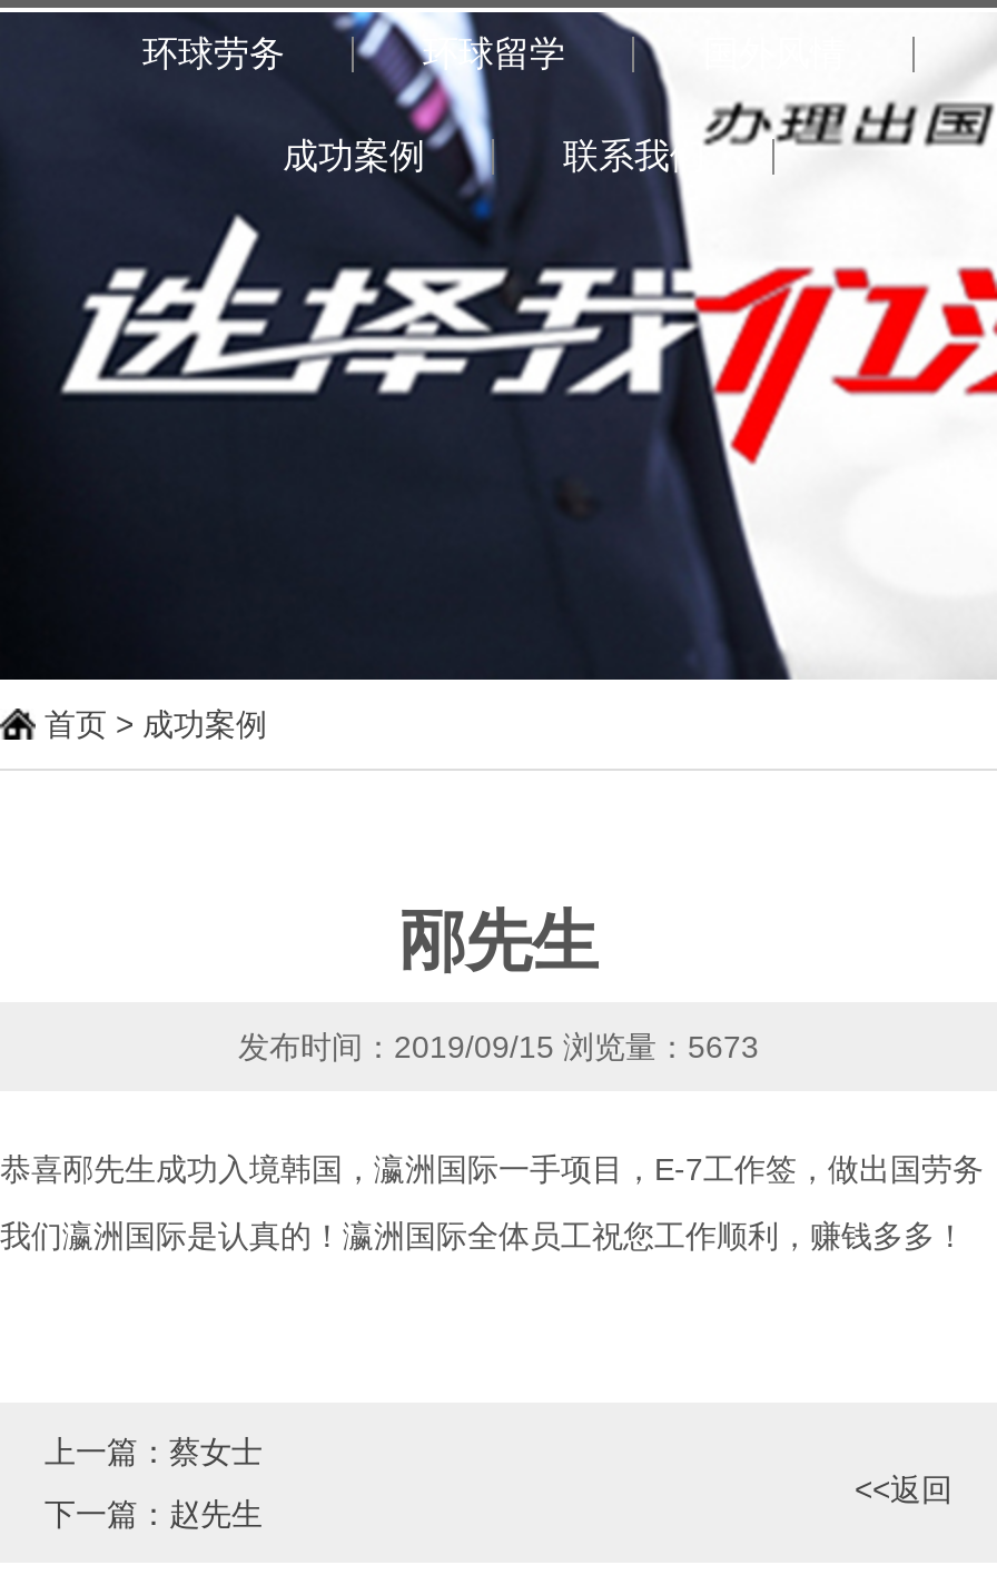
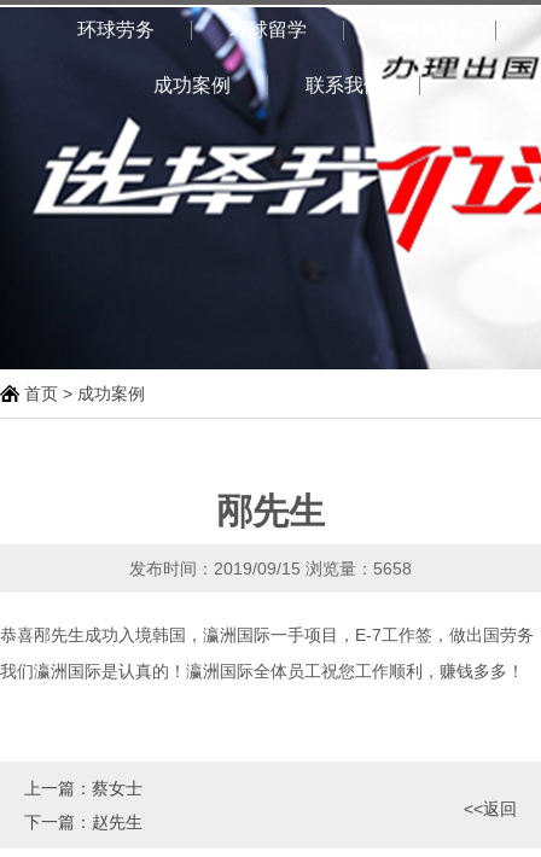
[238,1030,759,1066] 发布时间：2019/09/15 浏览量：5673 -> [129,559,412,579] 发布时间：2019/09/15 浏览量：5658

